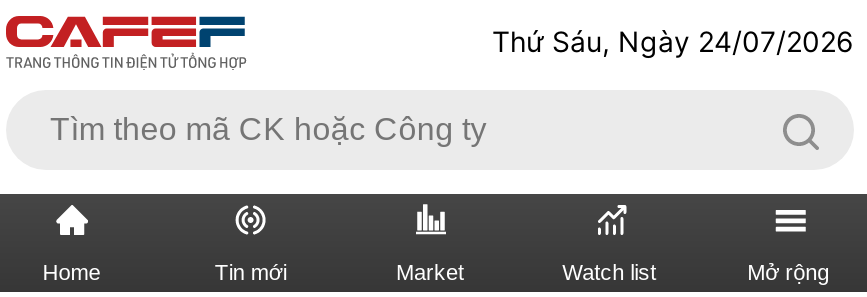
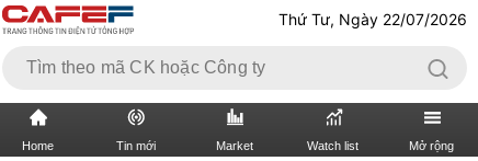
[492,24,854,58] Thứ Sáu, Ngày 24/07/2026 -> [278,10,467,28] Thứ Tư, Ngày 22/07/2026

